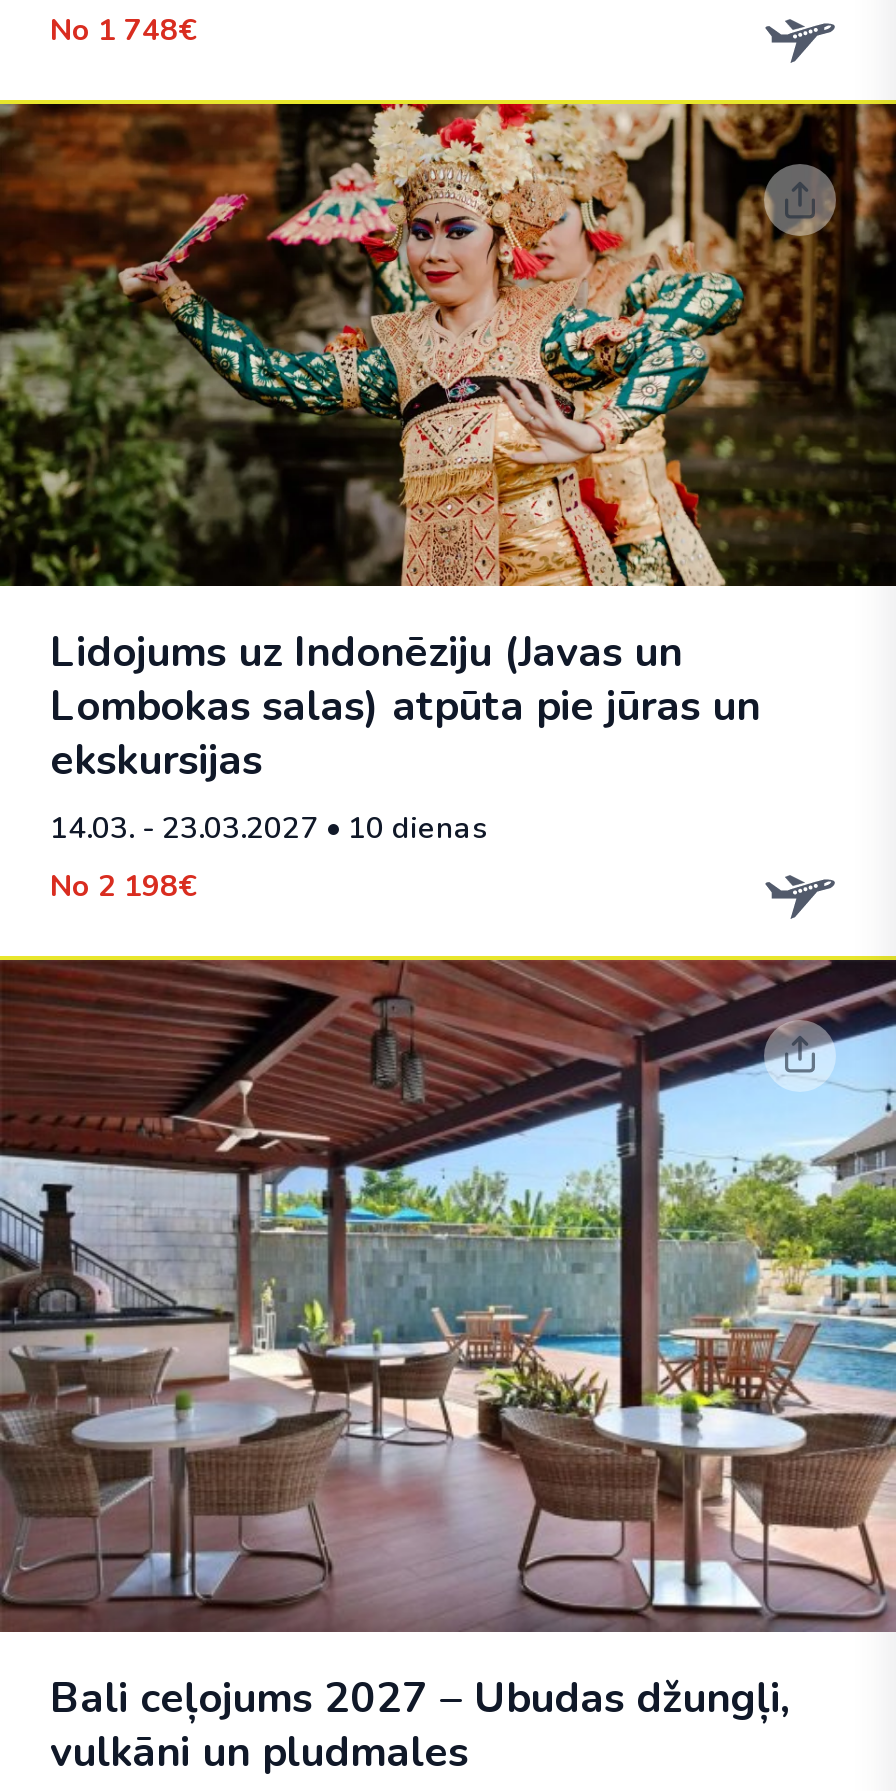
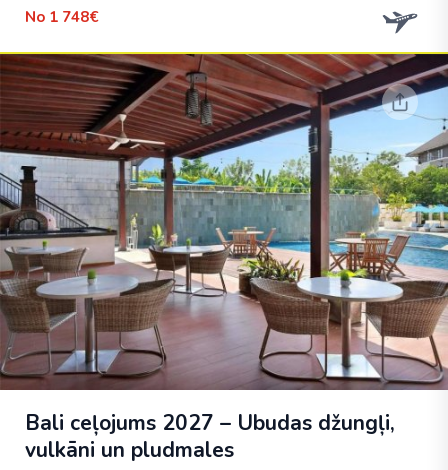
[6,102,890,906] [image] | Lidojums uz Indonēziju (Javas un | Lombokas salas) atpūta pie jūras un | ekskursijas | 14.03. - 23.03.2027 • 10 dienas | No 2 198€ -> none

